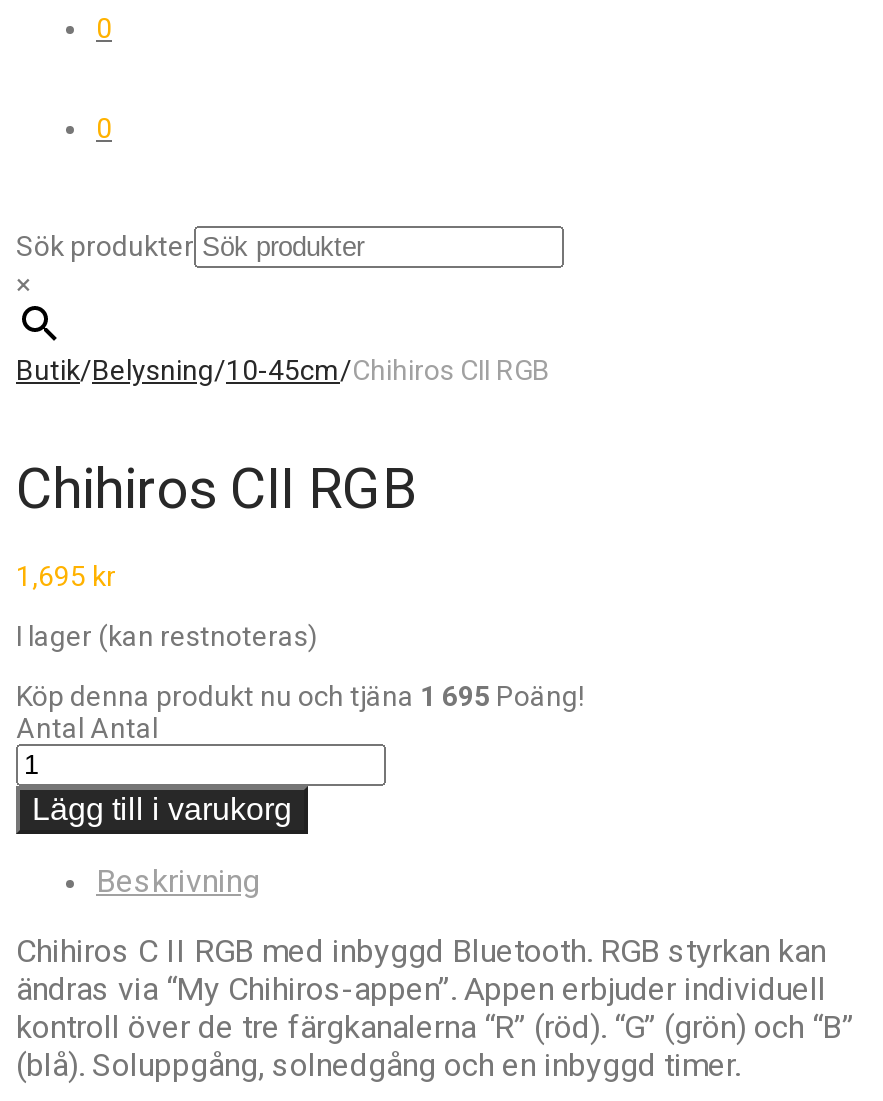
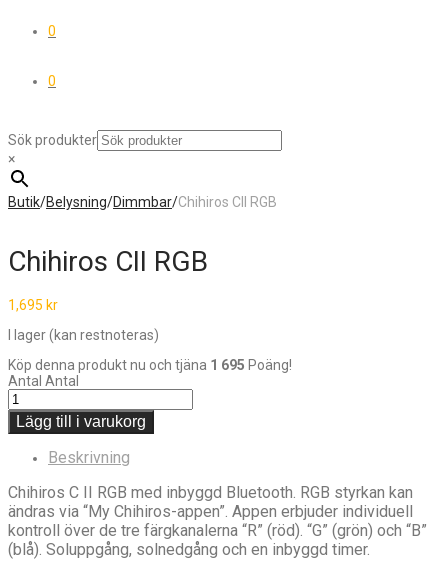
[16,354,550,386] Butik/Belysning/10-45cm/Chihiros CII RGB -> [8,194,277,210] Butik/Belysning/Dimmbar/Chihiros CII RGB

